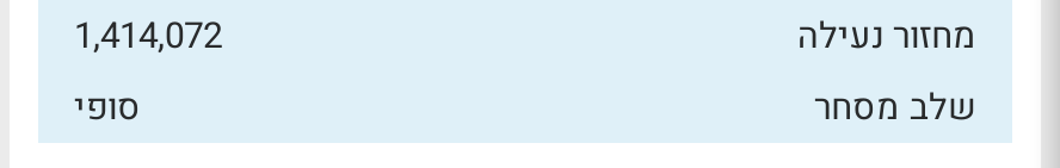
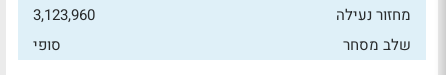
[74,10,222,62] 1,414,072 -> [33,4,95,26] 3,123,960

